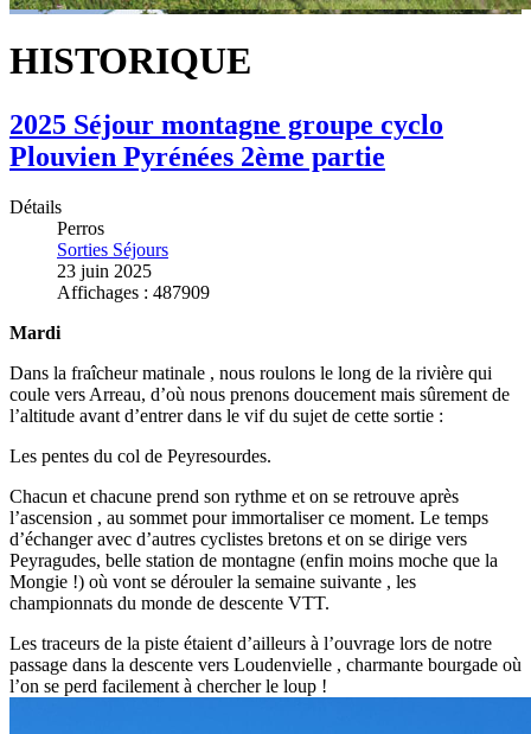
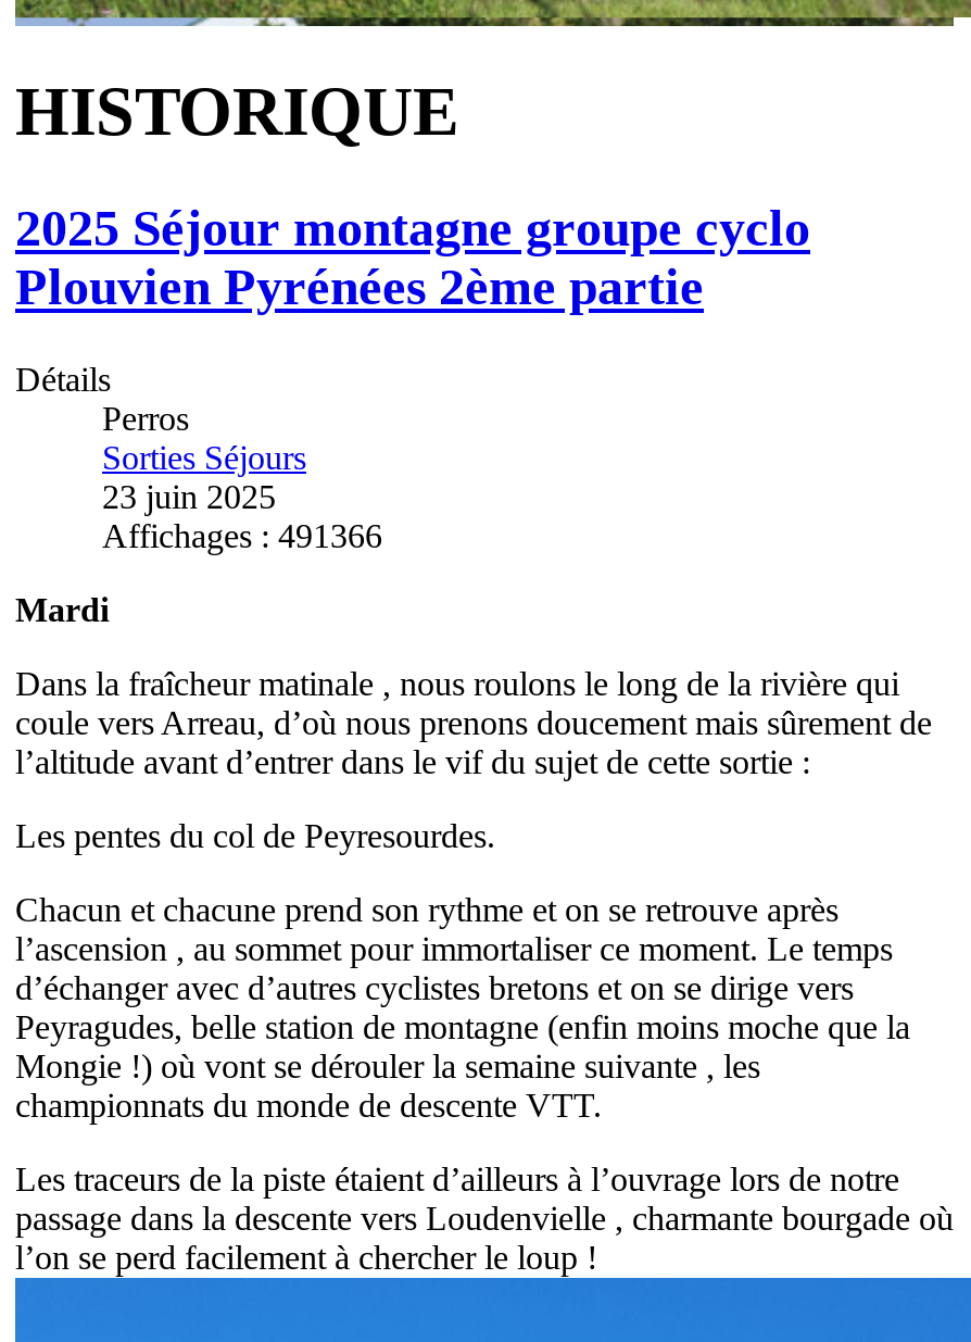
[57,282,210,302] Affichages : 487909 -> [102,517,382,554] Affichages : 491366

